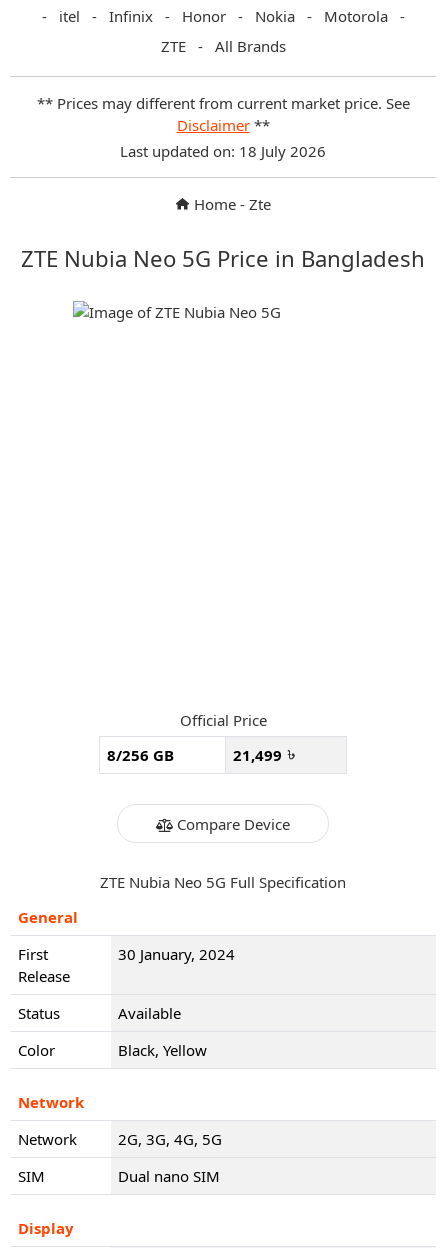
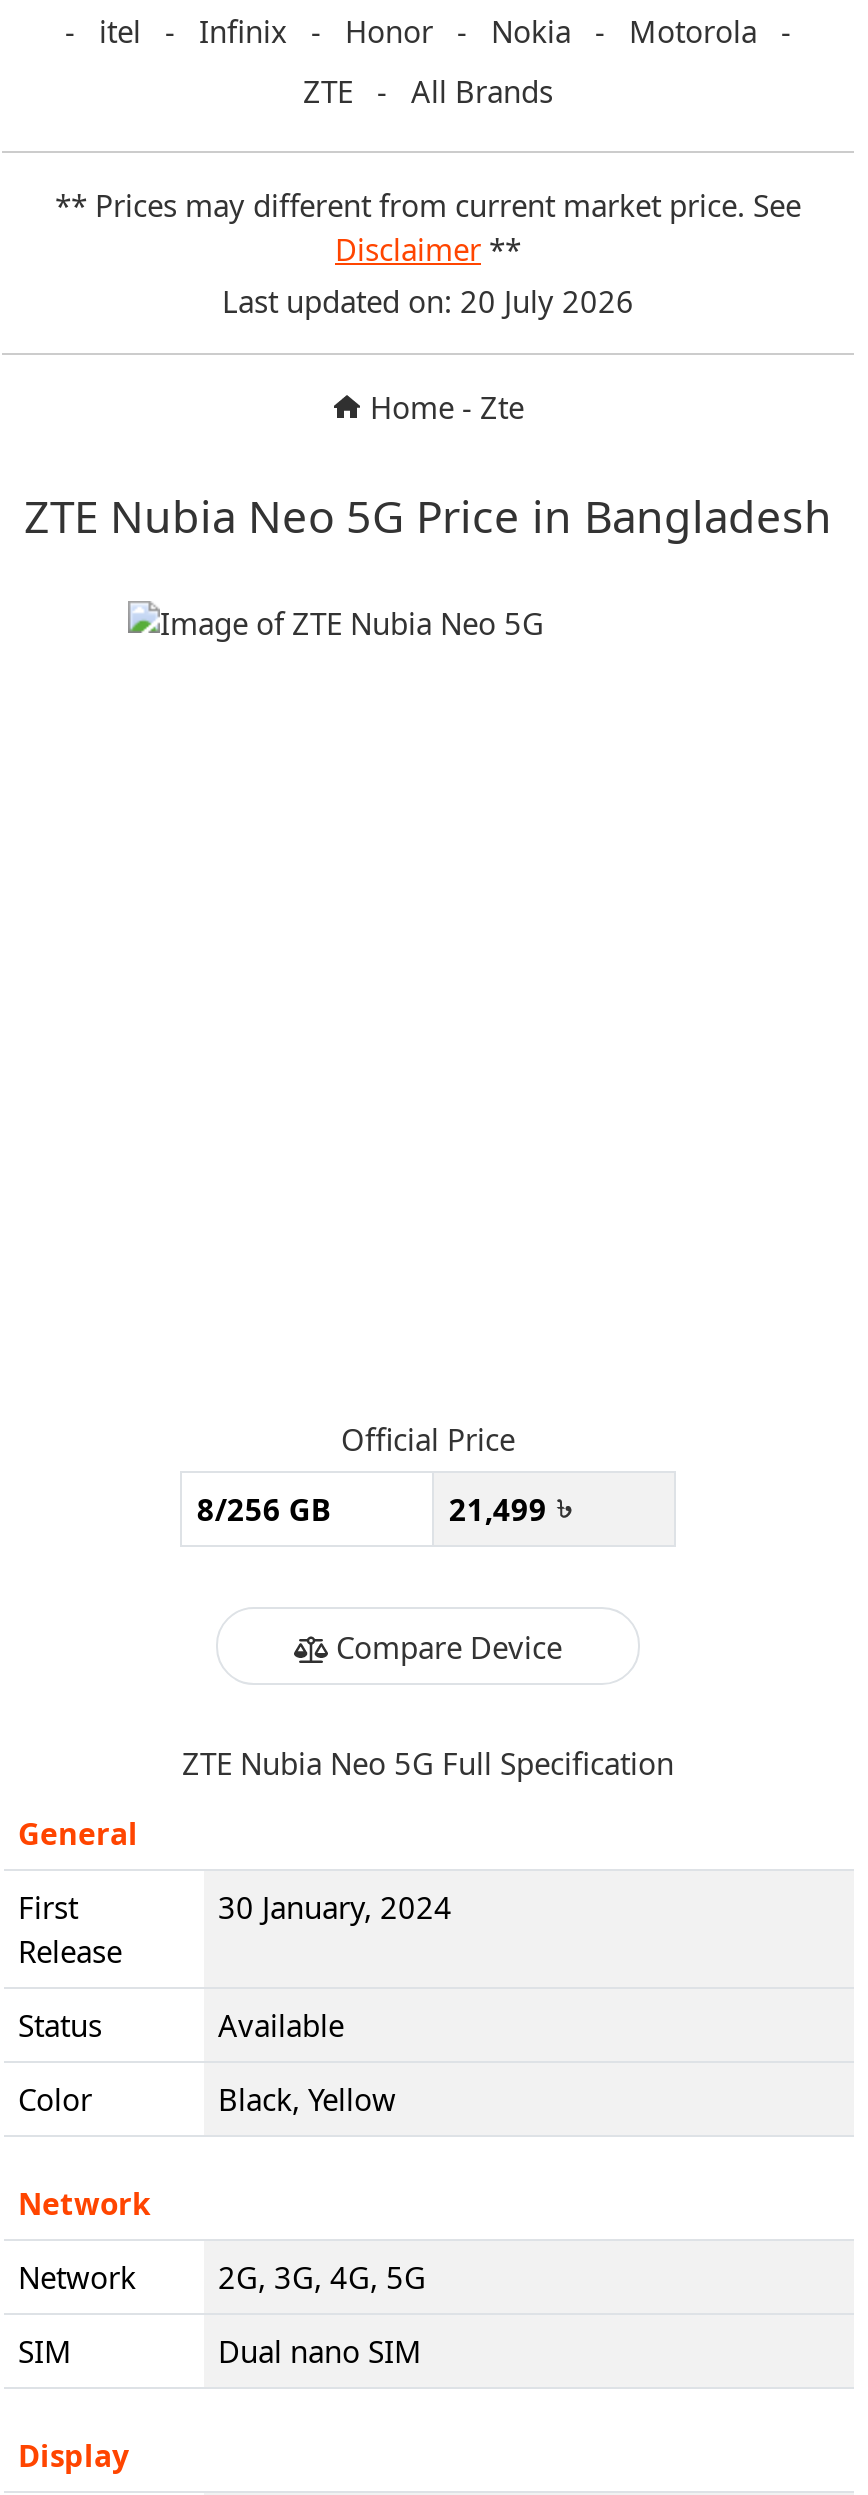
[120,141,326,161] Last updated on: 18 July 2026 -> [222,281,634,321] Last updated on: 20 July 2026

